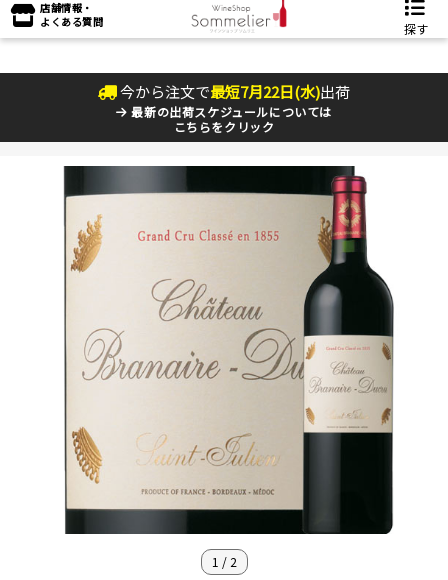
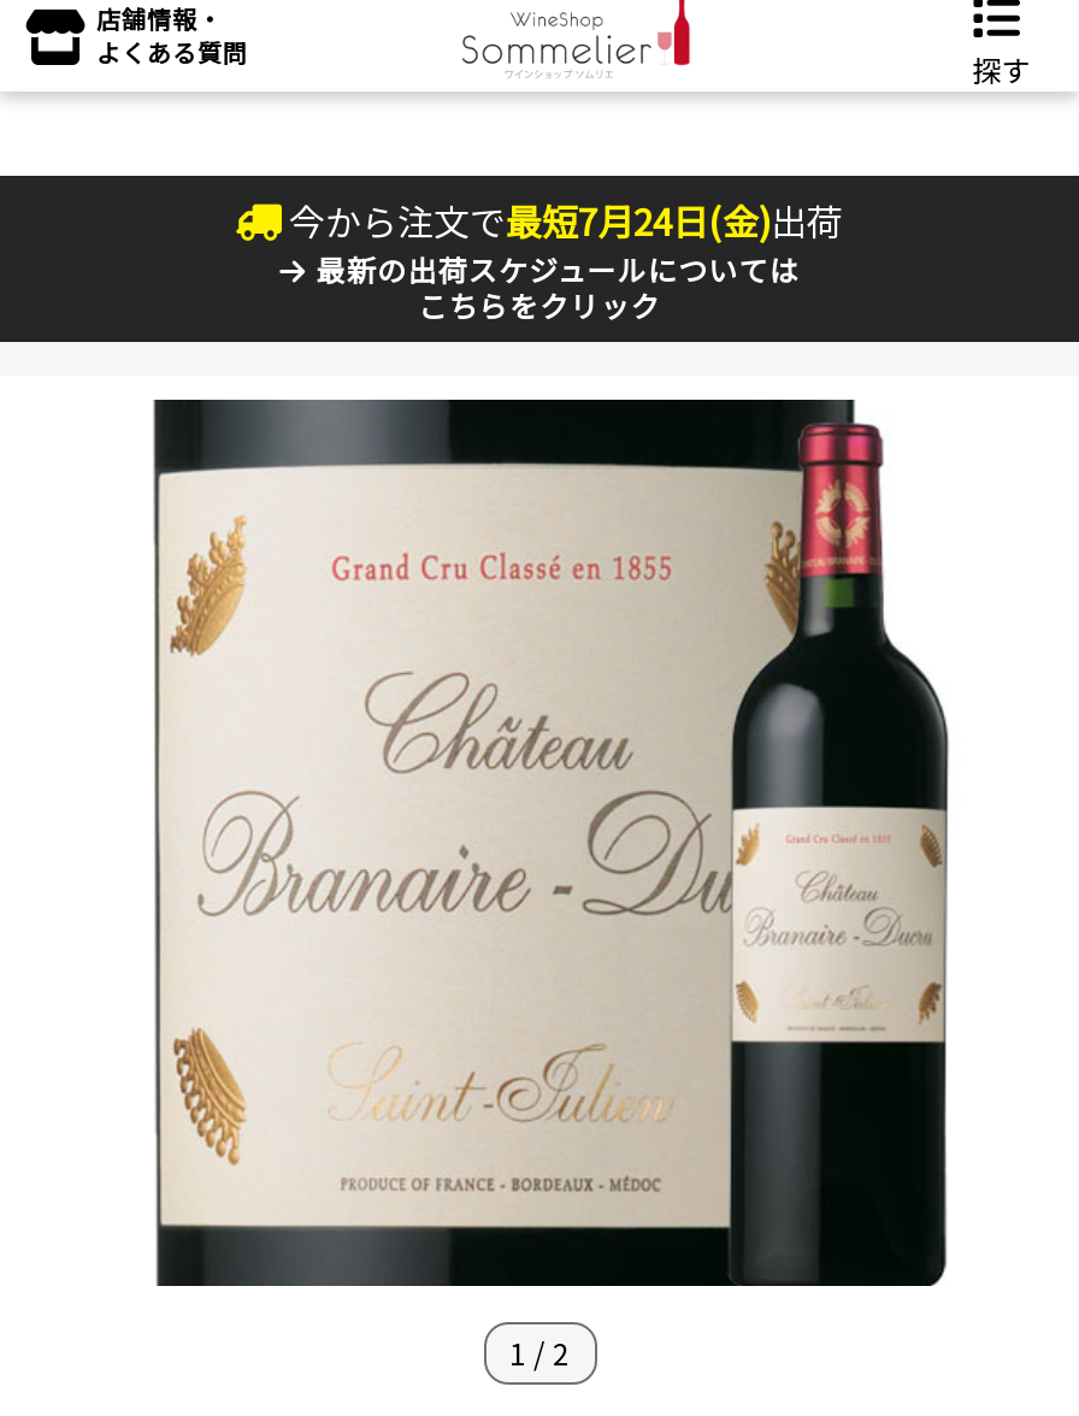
[120,81,350,102] 今から注文で最短7月22日(水)出荷 -> [289,195,843,246] 今から注文で最短7月24日(金)出荷

